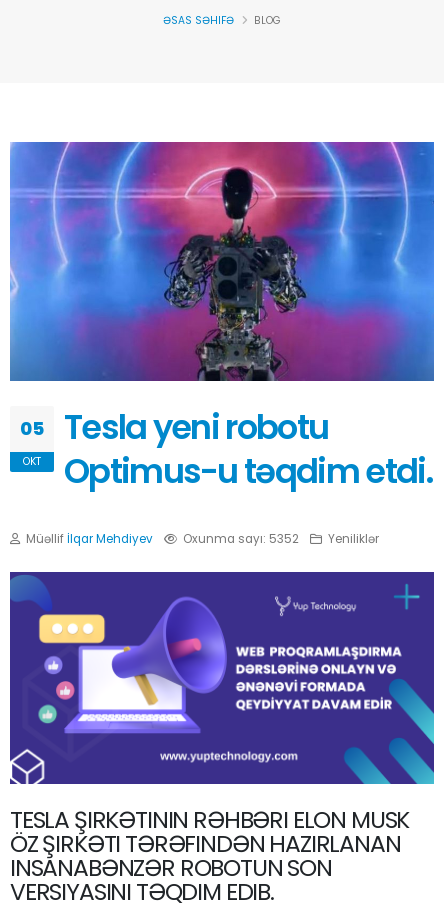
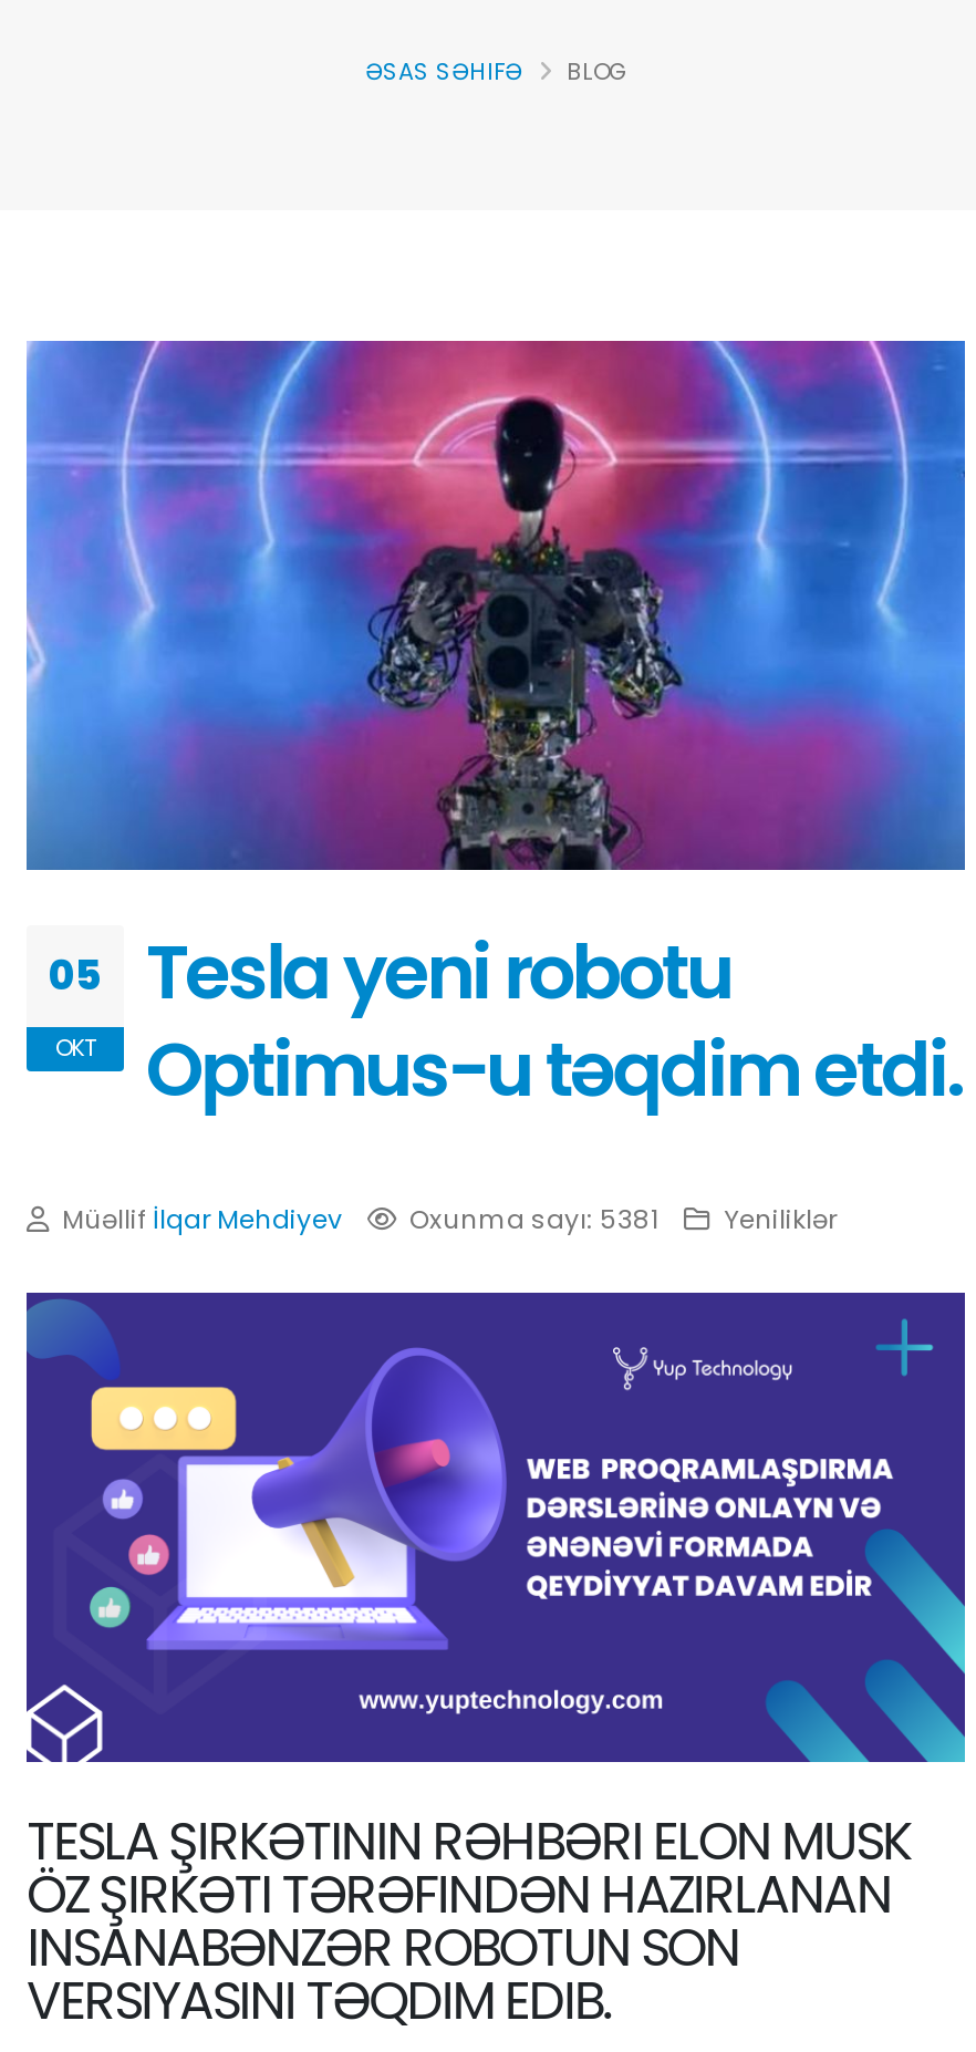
[23,530,379,546] Müəllif İlqar Mehdiyev Oxunma sayı: 5352 Yeniliklər -> [55,1201,837,1236] Müəllif İlqar Mehdiyev Oxunma sayı: 5381 Yeniliklər

